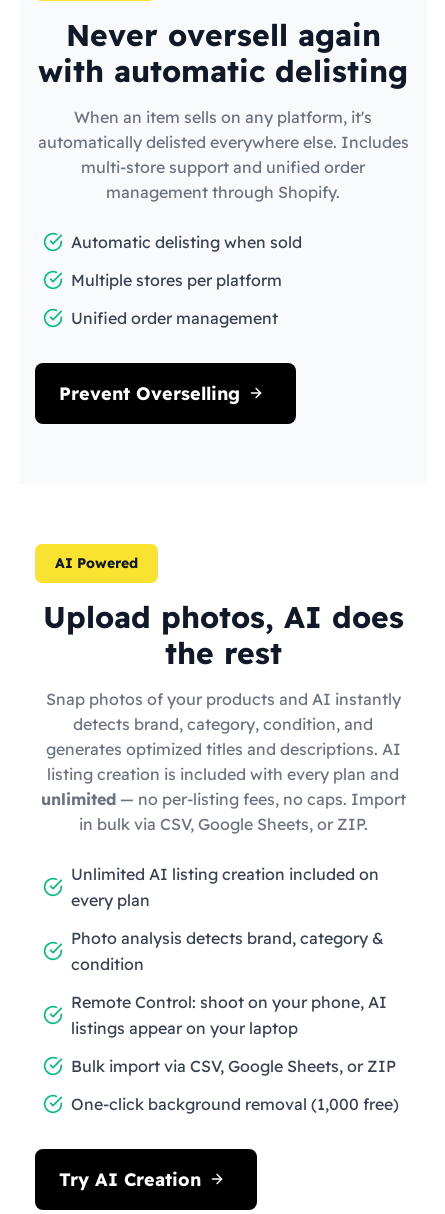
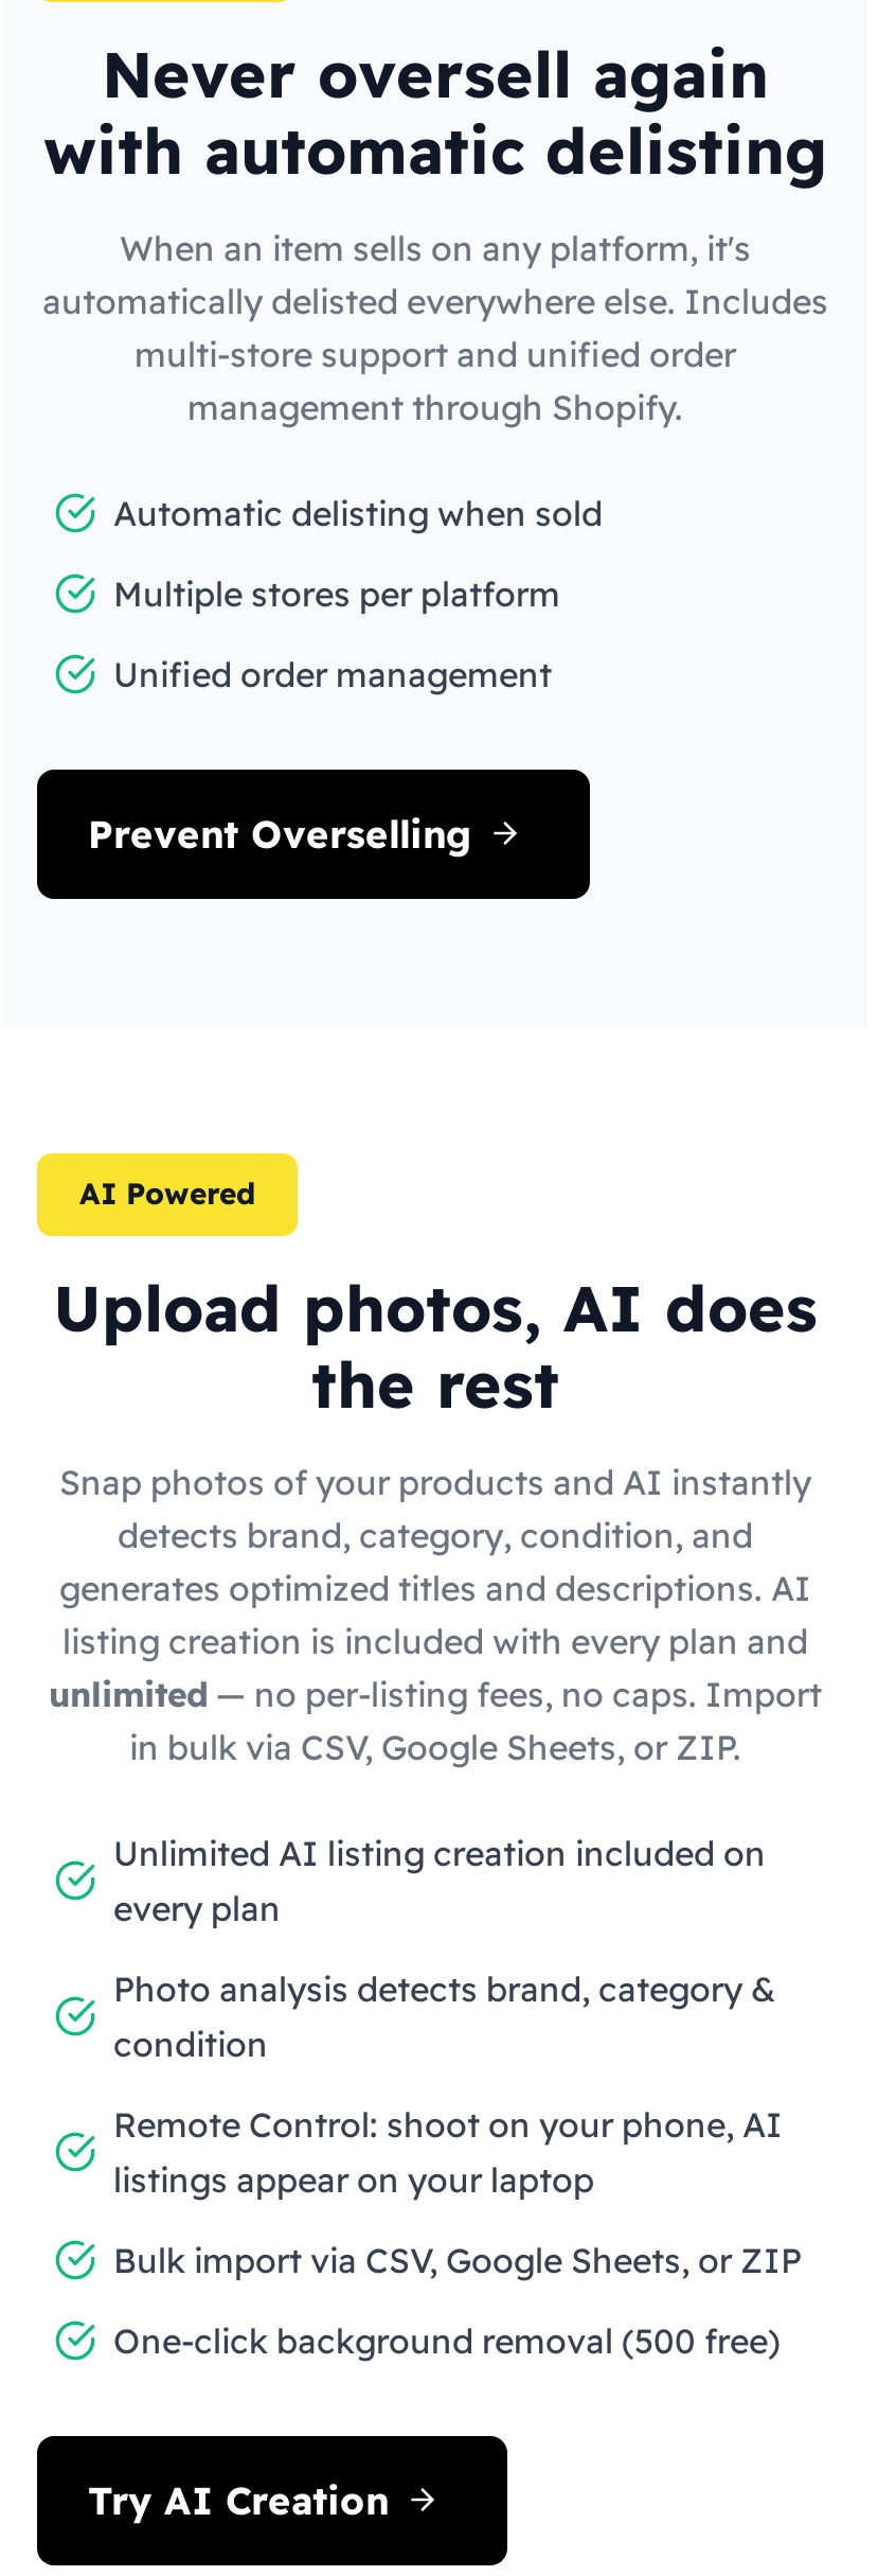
[71,1094,399,1114] One-click background removal (1,000 free) -> [113,2319,781,2362] One-click background removal (500 free)

